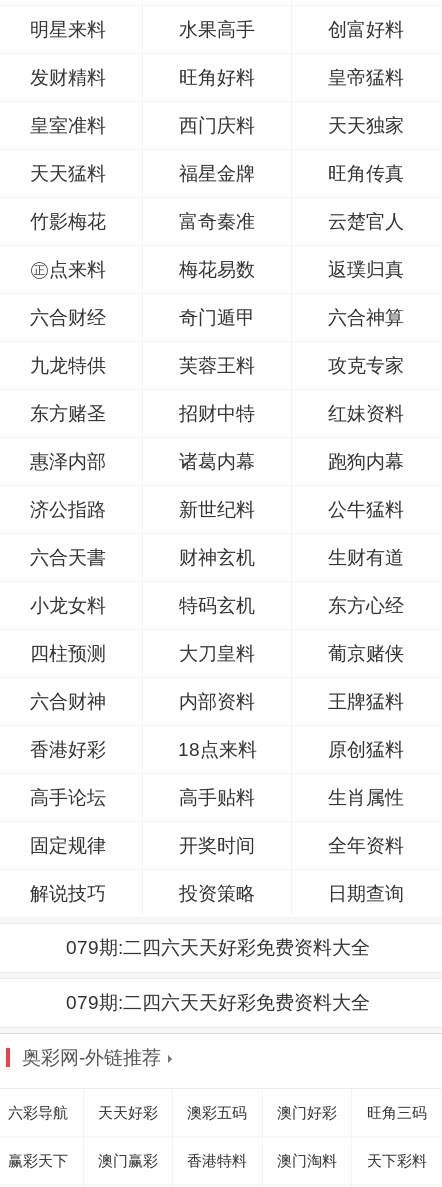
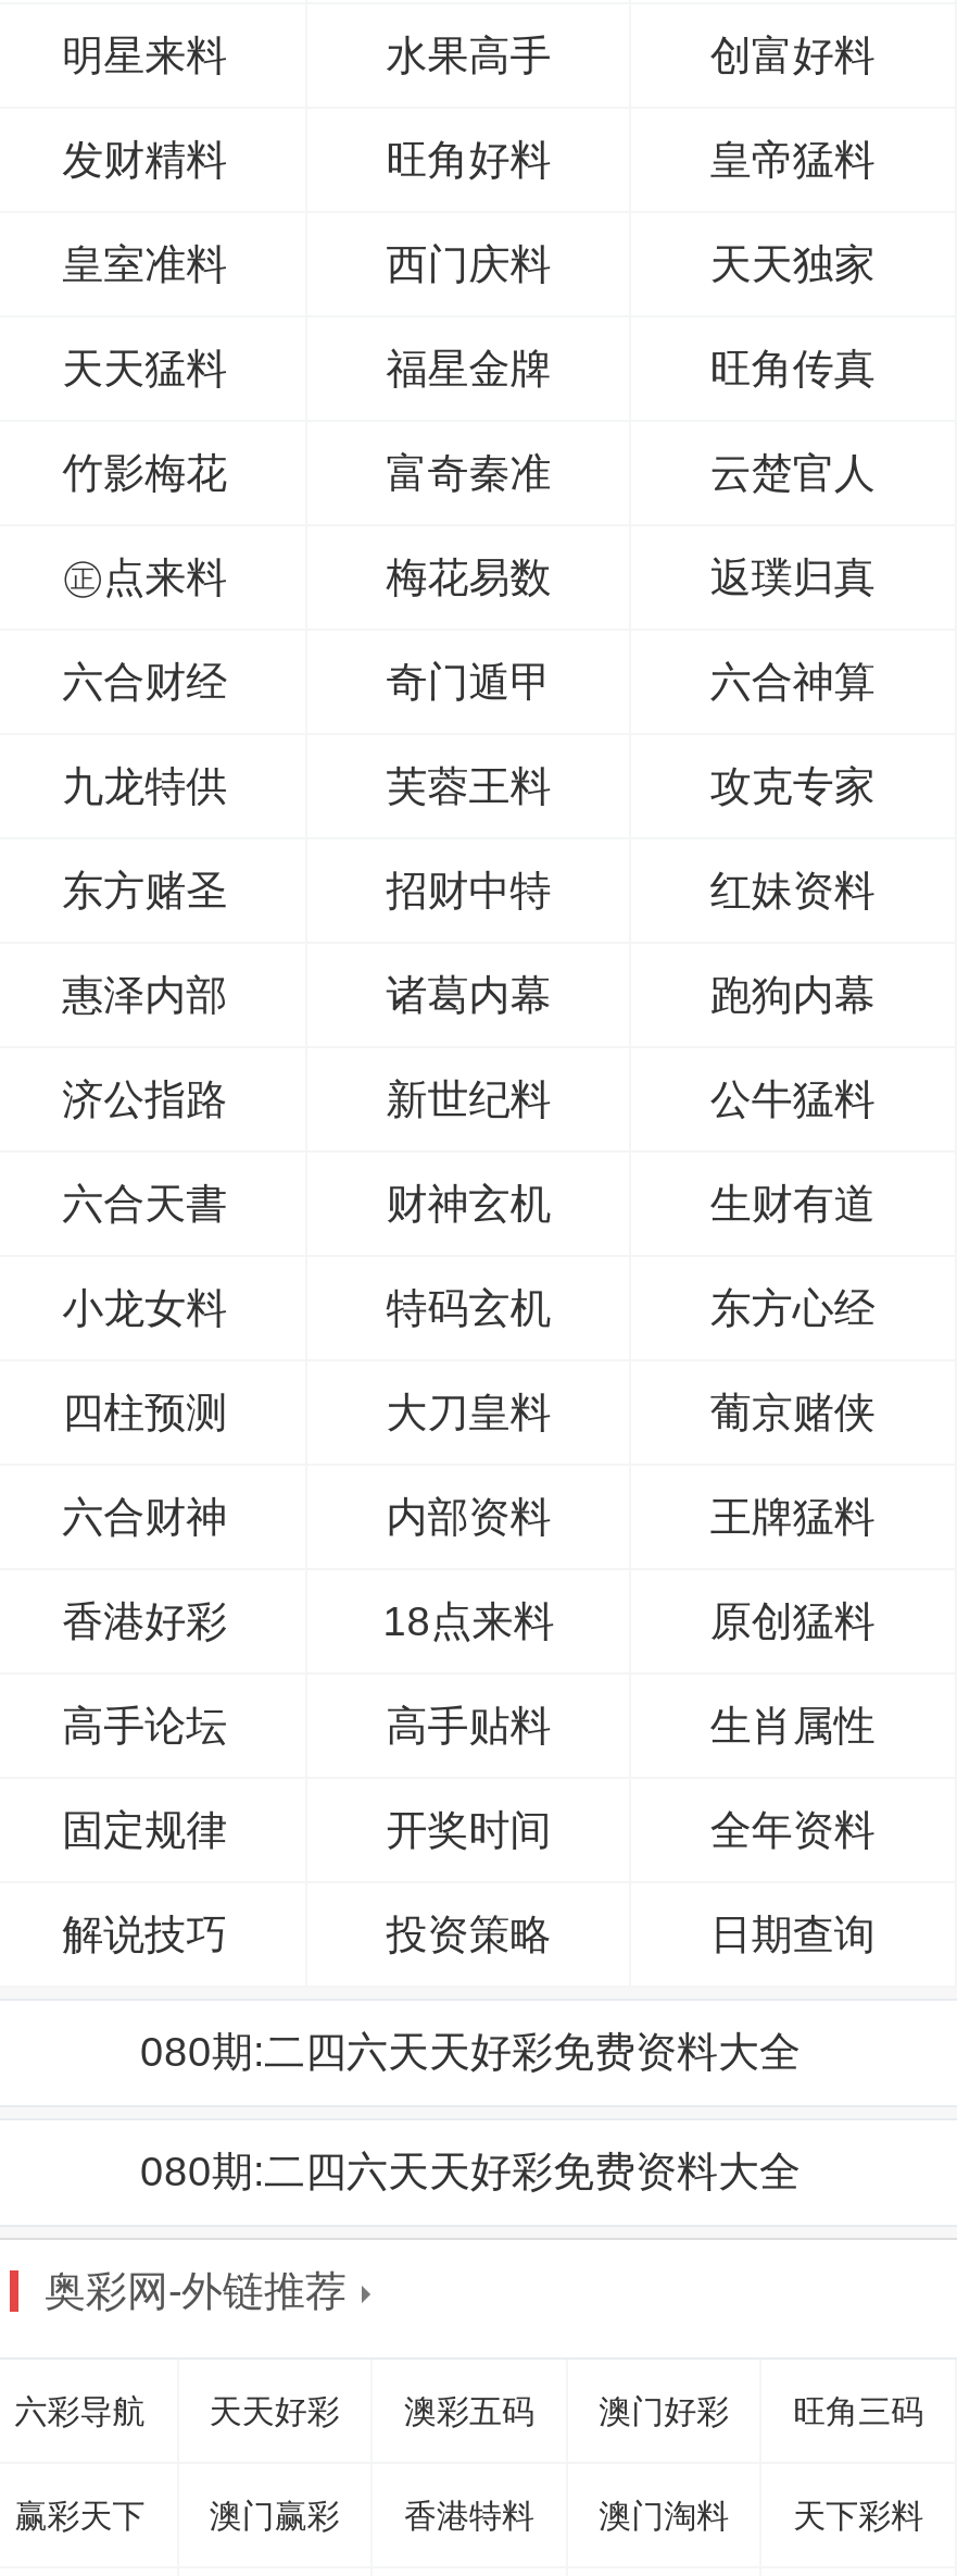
[66,937,370,958] 079期:二四六天天好彩免费资料大全 -> [140,2029,801,2075] 080期:二四六天天好彩免费资料大全
[66,992,370,1013] 079期:二四六天天好彩免费资料大全 -> [140,2148,801,2194] 080期:二四六天天好彩免费资料大全

